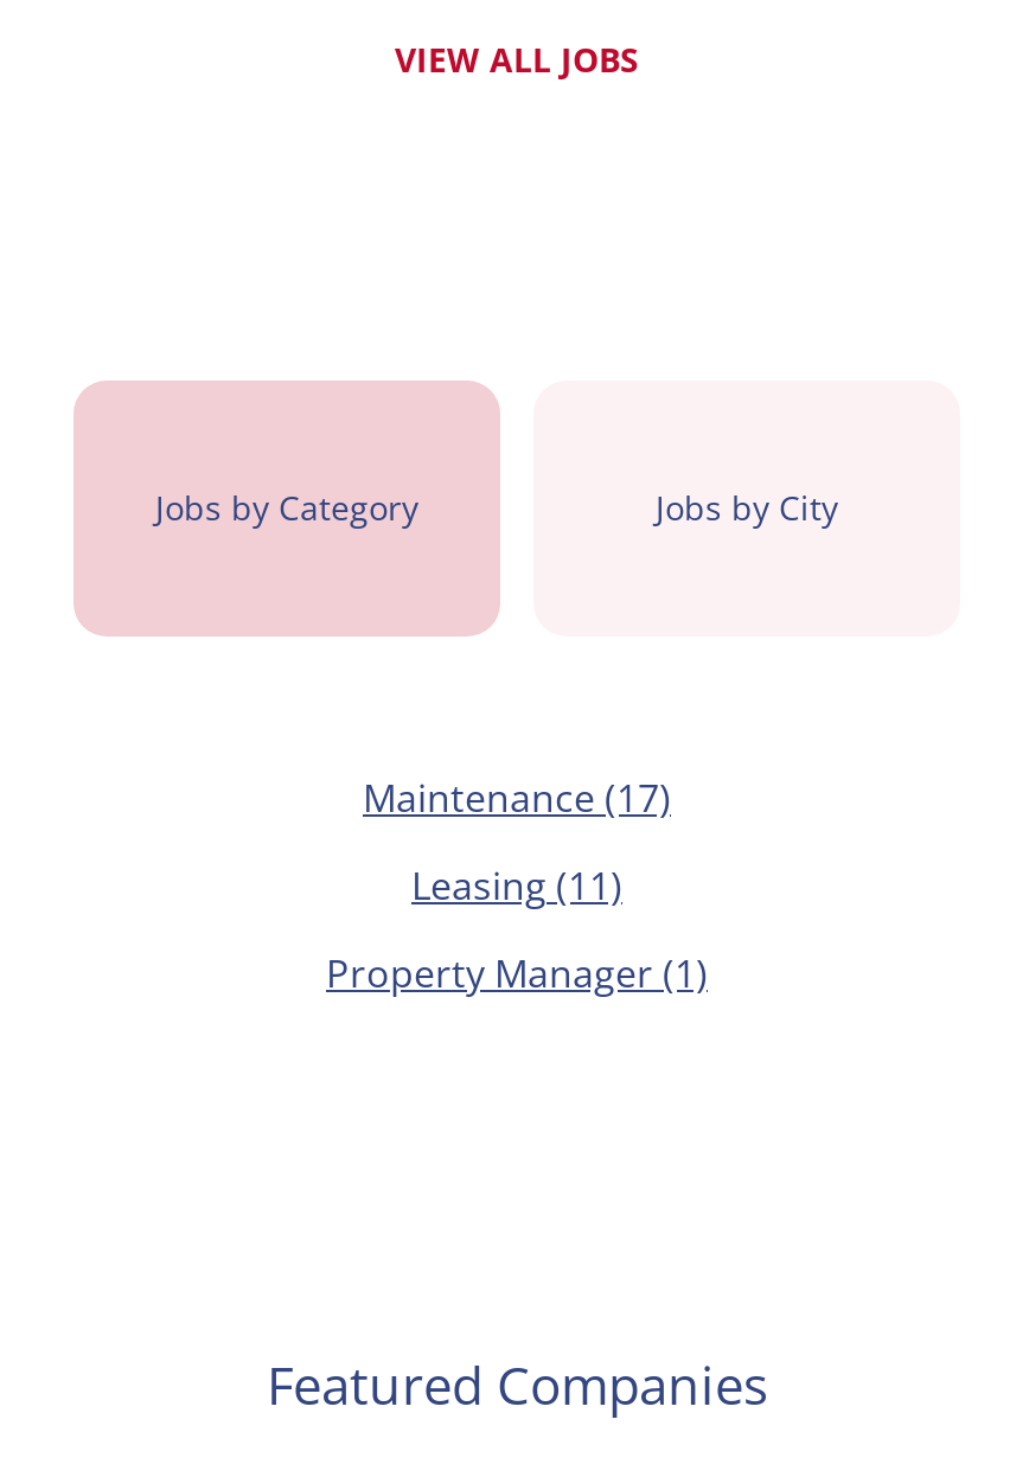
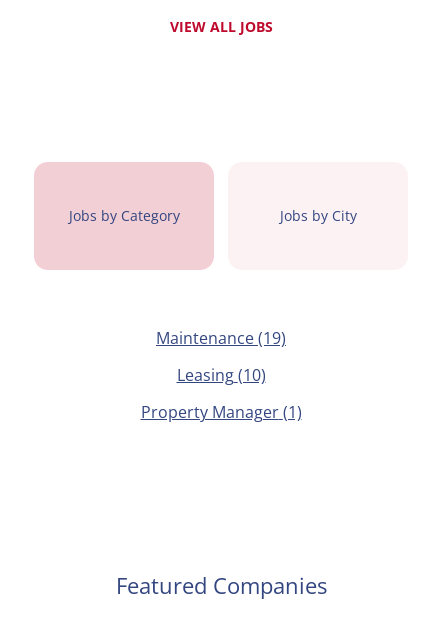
[363,772,671,824] Maintenance (17) -> [156,327,286,349] Maintenance (19)
[411,859,622,912] Leasing (11) -> [176,364,265,386] Leasing (10)

